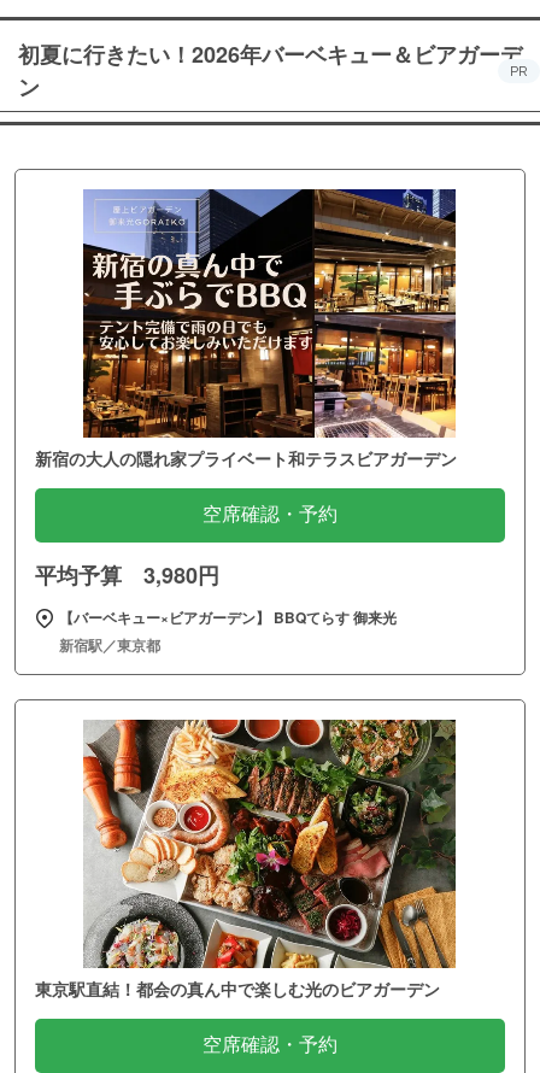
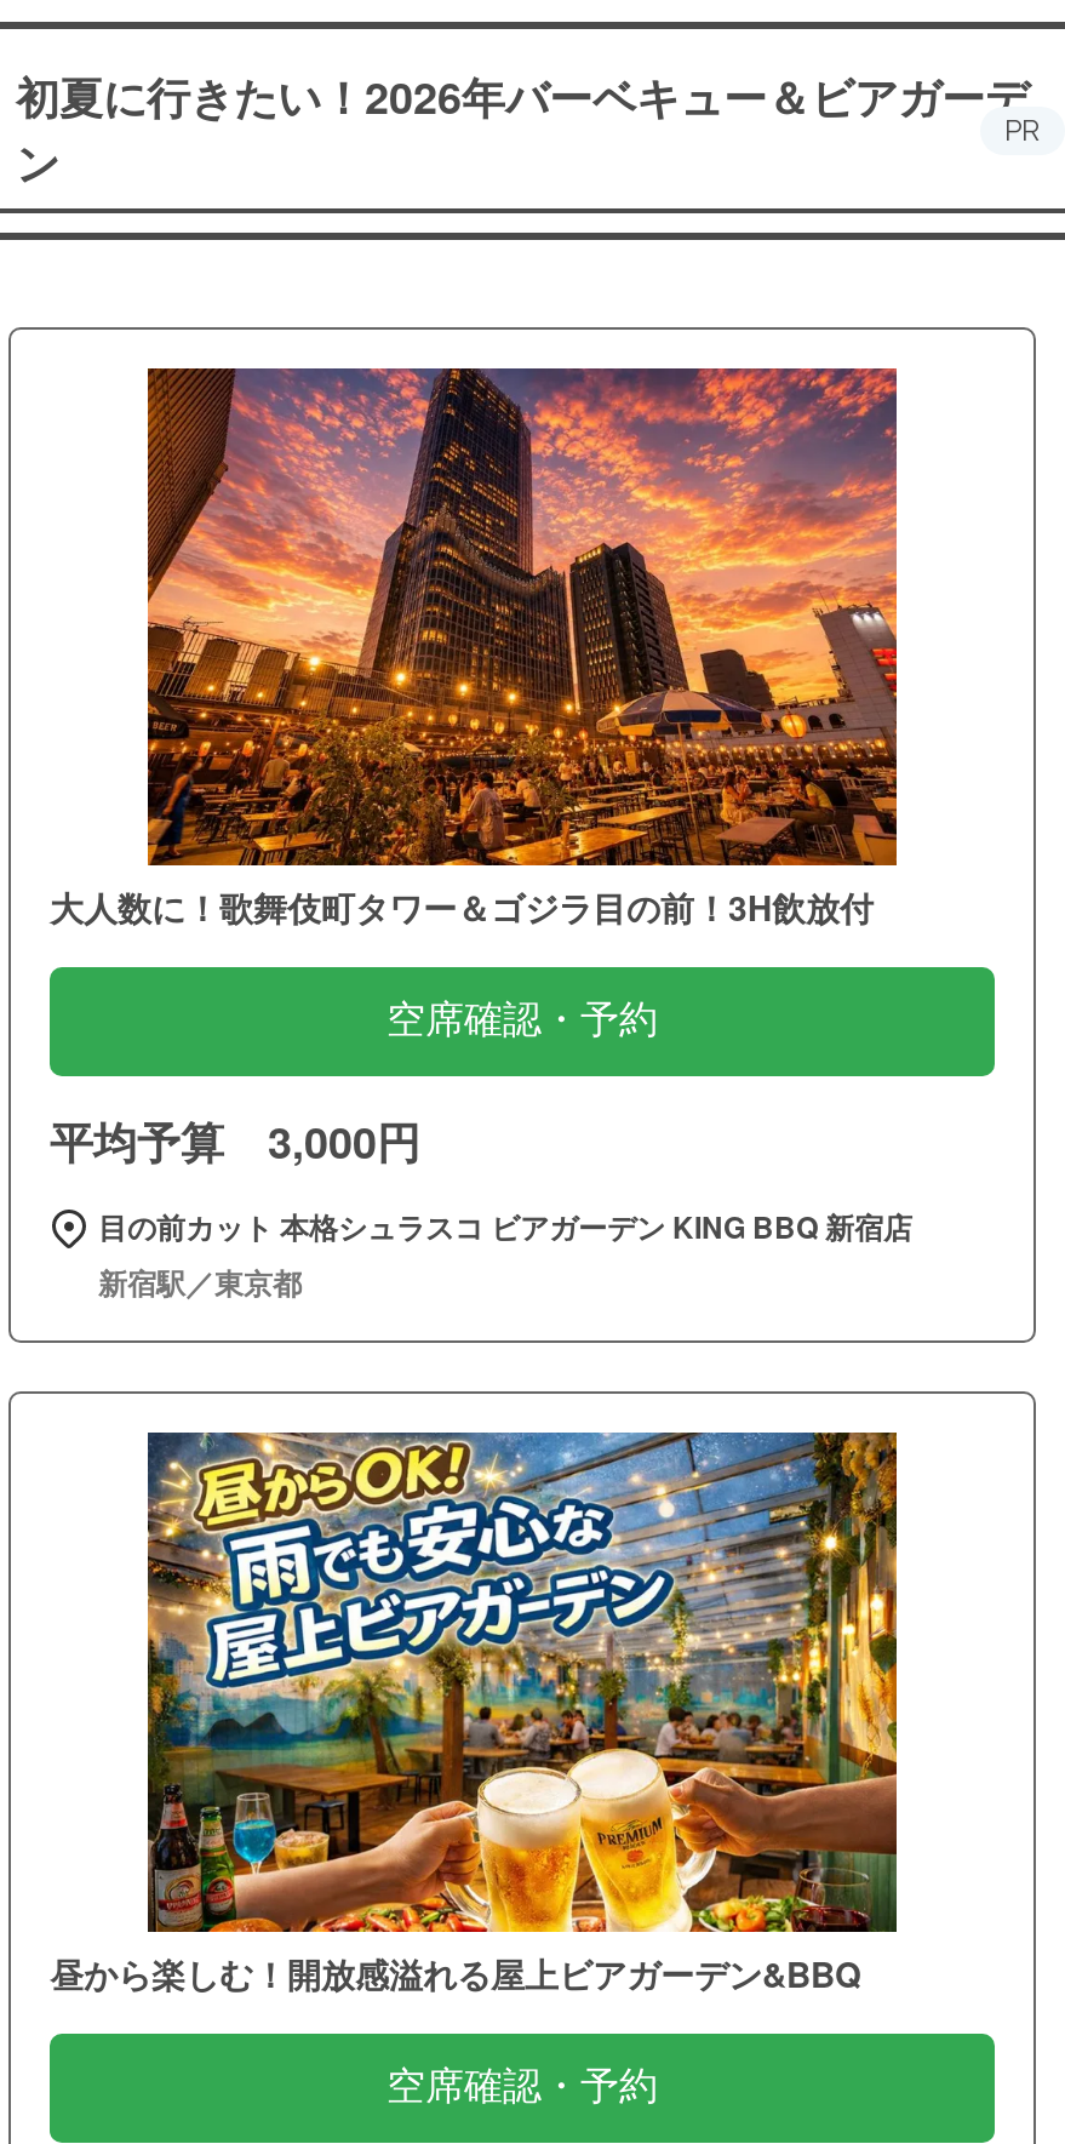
[35,188,457,470] [image] | 新宿の大人の隠れ家プライベート和テラスビアガーデン -> [50,365,900,932] [image] | 大人数に！歌舞伎町タワー＆ゴジラ目の前！3H飲放付
[35,560,219,591] 平均予算 3,980円 -> [50,1112,420,1175] 平均予算 3,000円
[59,607,397,628] 【バーベキュー×ビアガーデン】 BBQてらす 御来光 -> [98,1206,912,1250] 目の前カット 本格シュラスコ ビアガーデン KING BBQ 新宿店
[35,719,457,1001] [image] | 東京駅直結！都会の真ん中で楽しむ光のビアガーデン -> [50,1429,900,1999] [image] | 昼から楽しむ！開放感溢れる屋上ビアガーデン&BBQ

